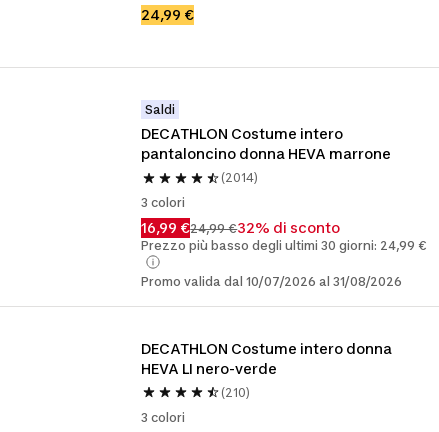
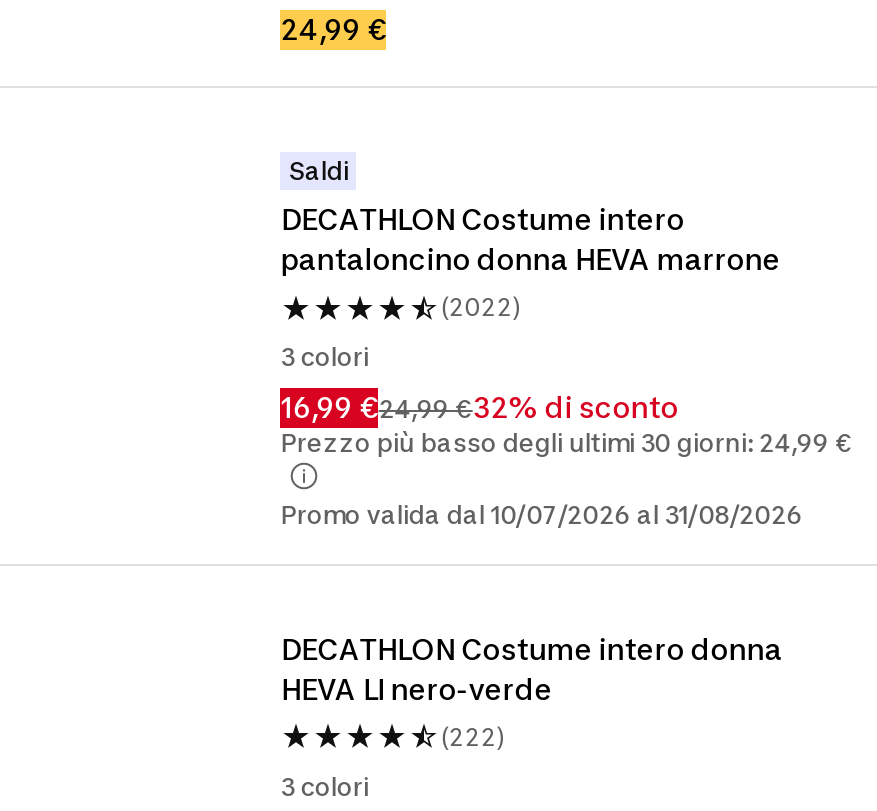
[221,170,258,185] (2014) -> [441,292,521,322] (2022)
[221,385,250,400] (210) -> [441,722,505,752] (222)

